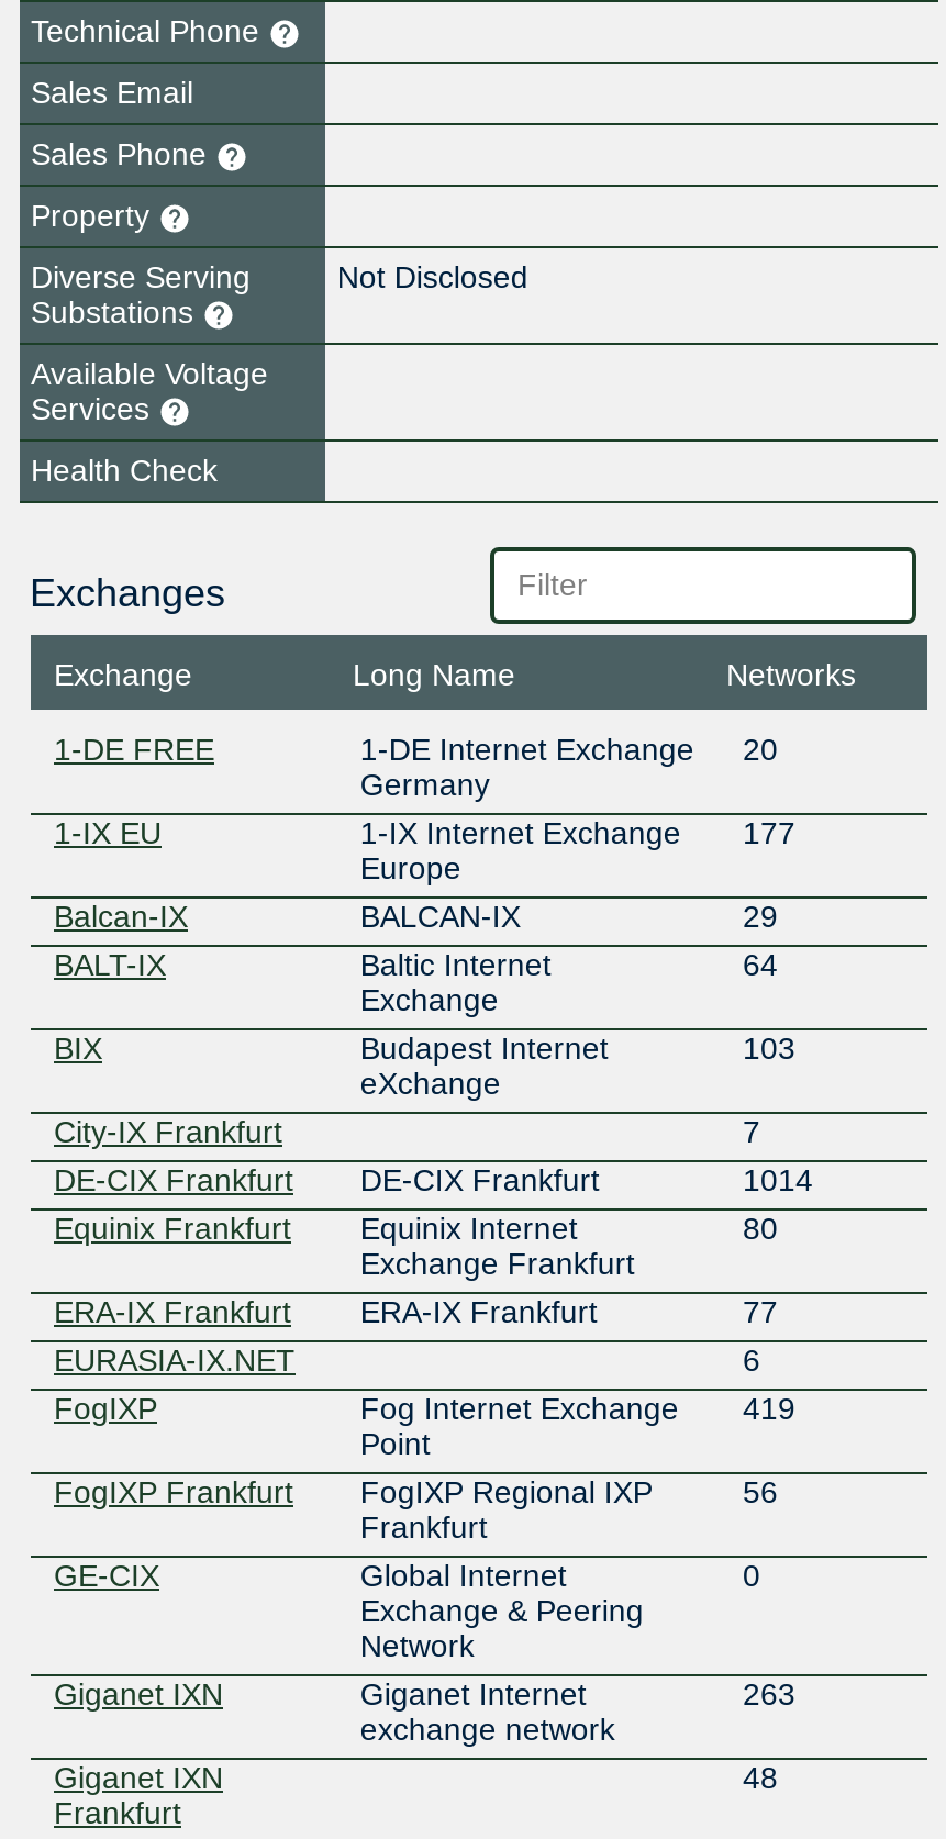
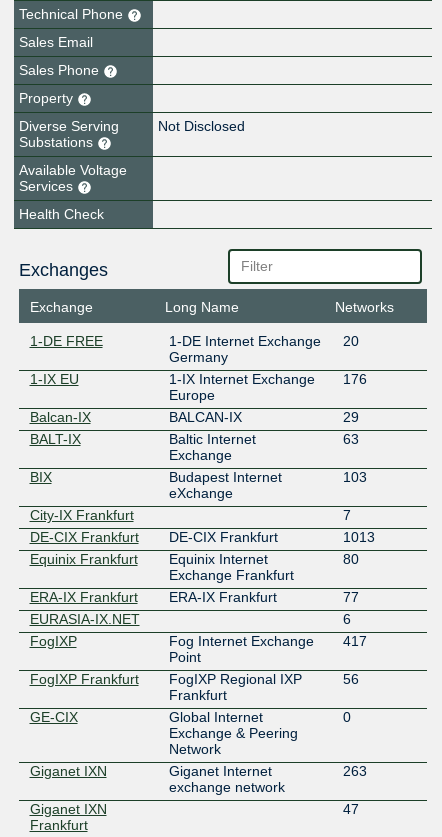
[360,816,795,851] 1-IX Internet Exchange 177 -> [169,371,367,387] 1-IX Internet Exchange 176
[743,948,778,983] 64 -> [343,431,359,447] 63
[743,1163,813,1198] 1014 -> [343,529,375,545] 1013
[360,1392,795,1427] Fog Internet Exchange 419 -> [169,633,367,649] Fog Internet Exchange 417
[743,1761,778,1796] 48 -> [343,801,359,817] 47

